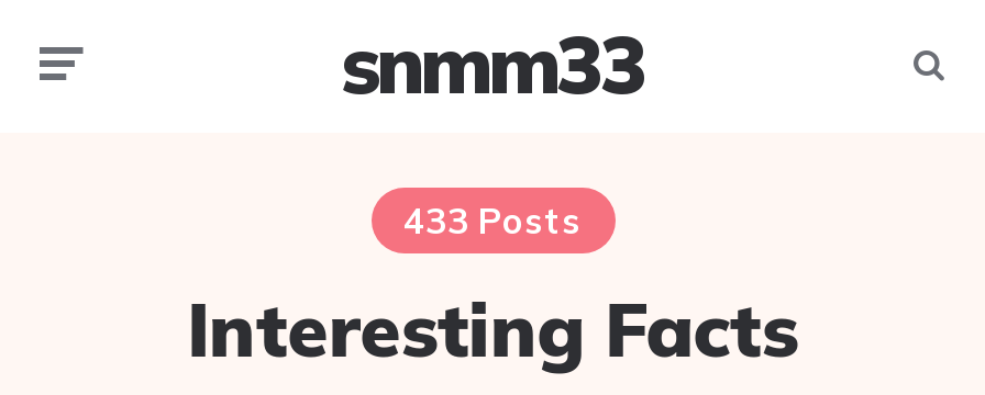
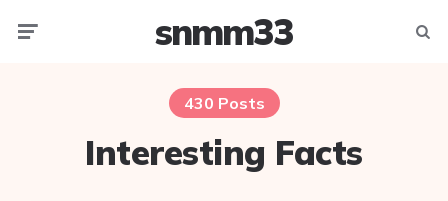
[403,199,582,242] 433 Posts -> [183,93,264,113] 430 Posts

